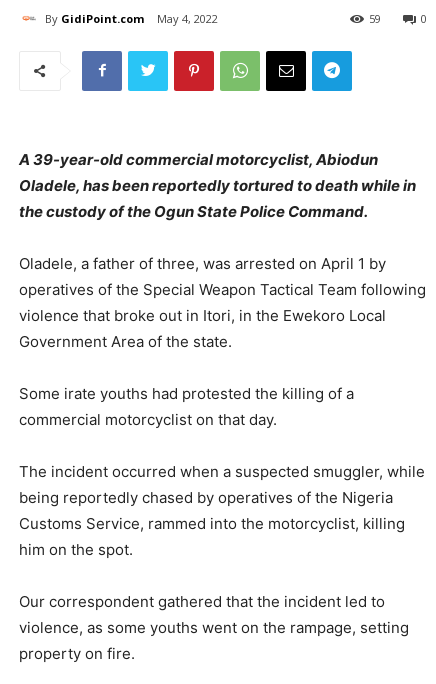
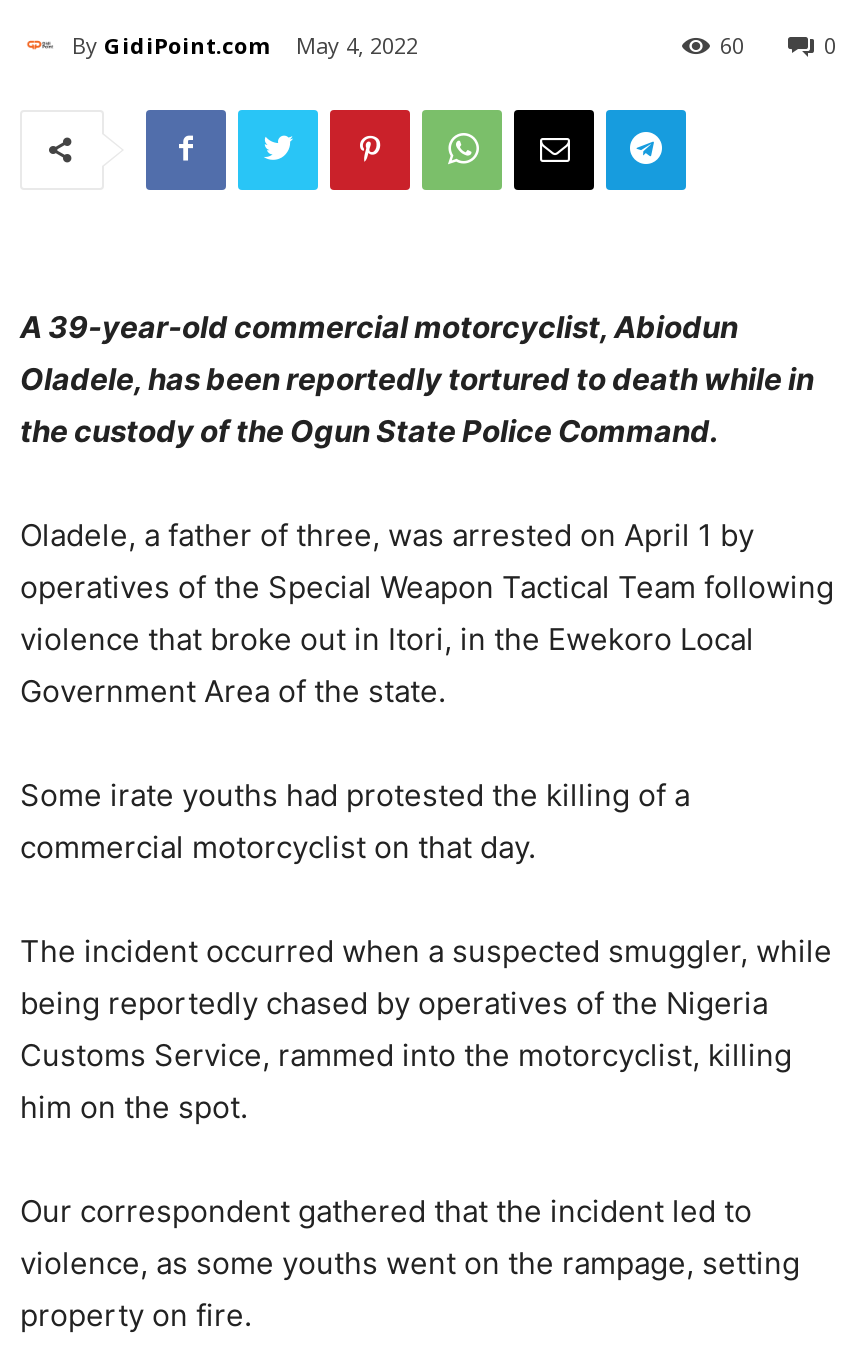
[369,11,381,26] 59 -> [720,31,744,61] 60

